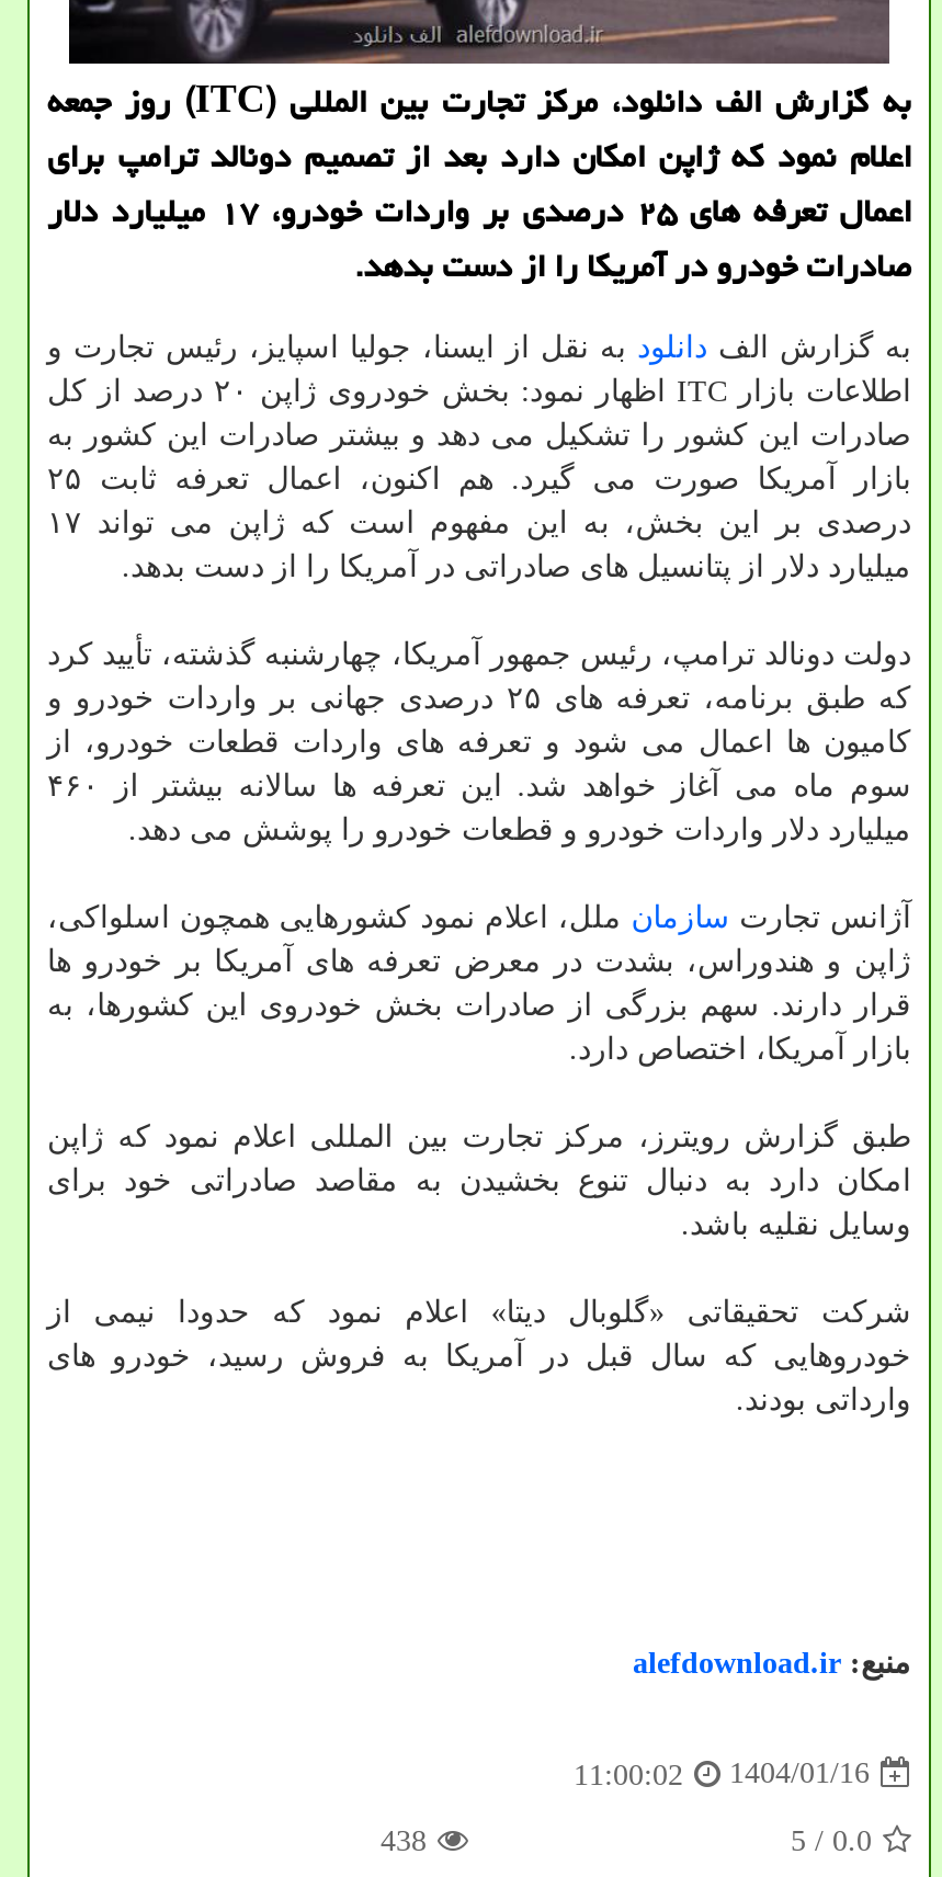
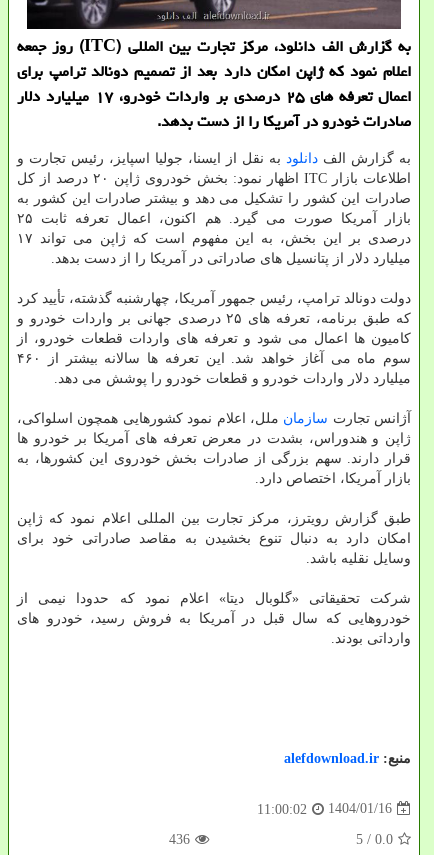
[381,1823,427,1856] 438 -> [169,832,190,847] 436

